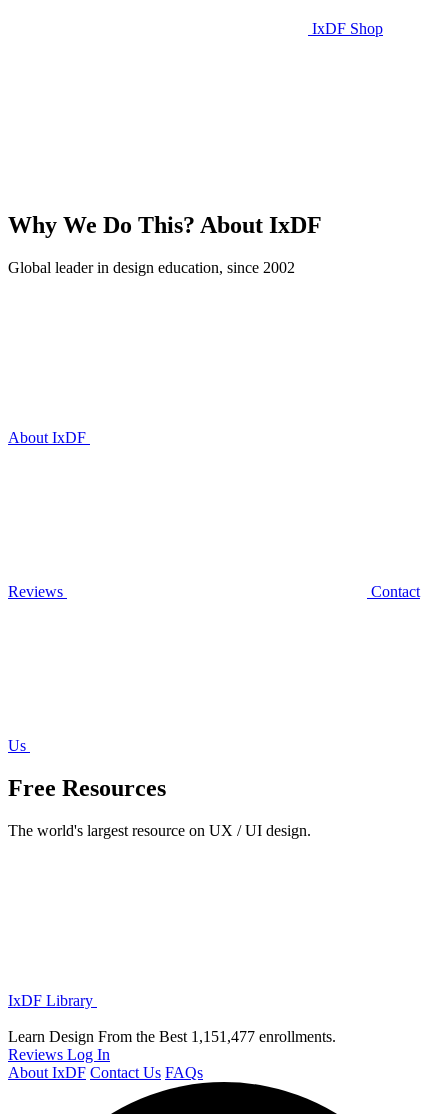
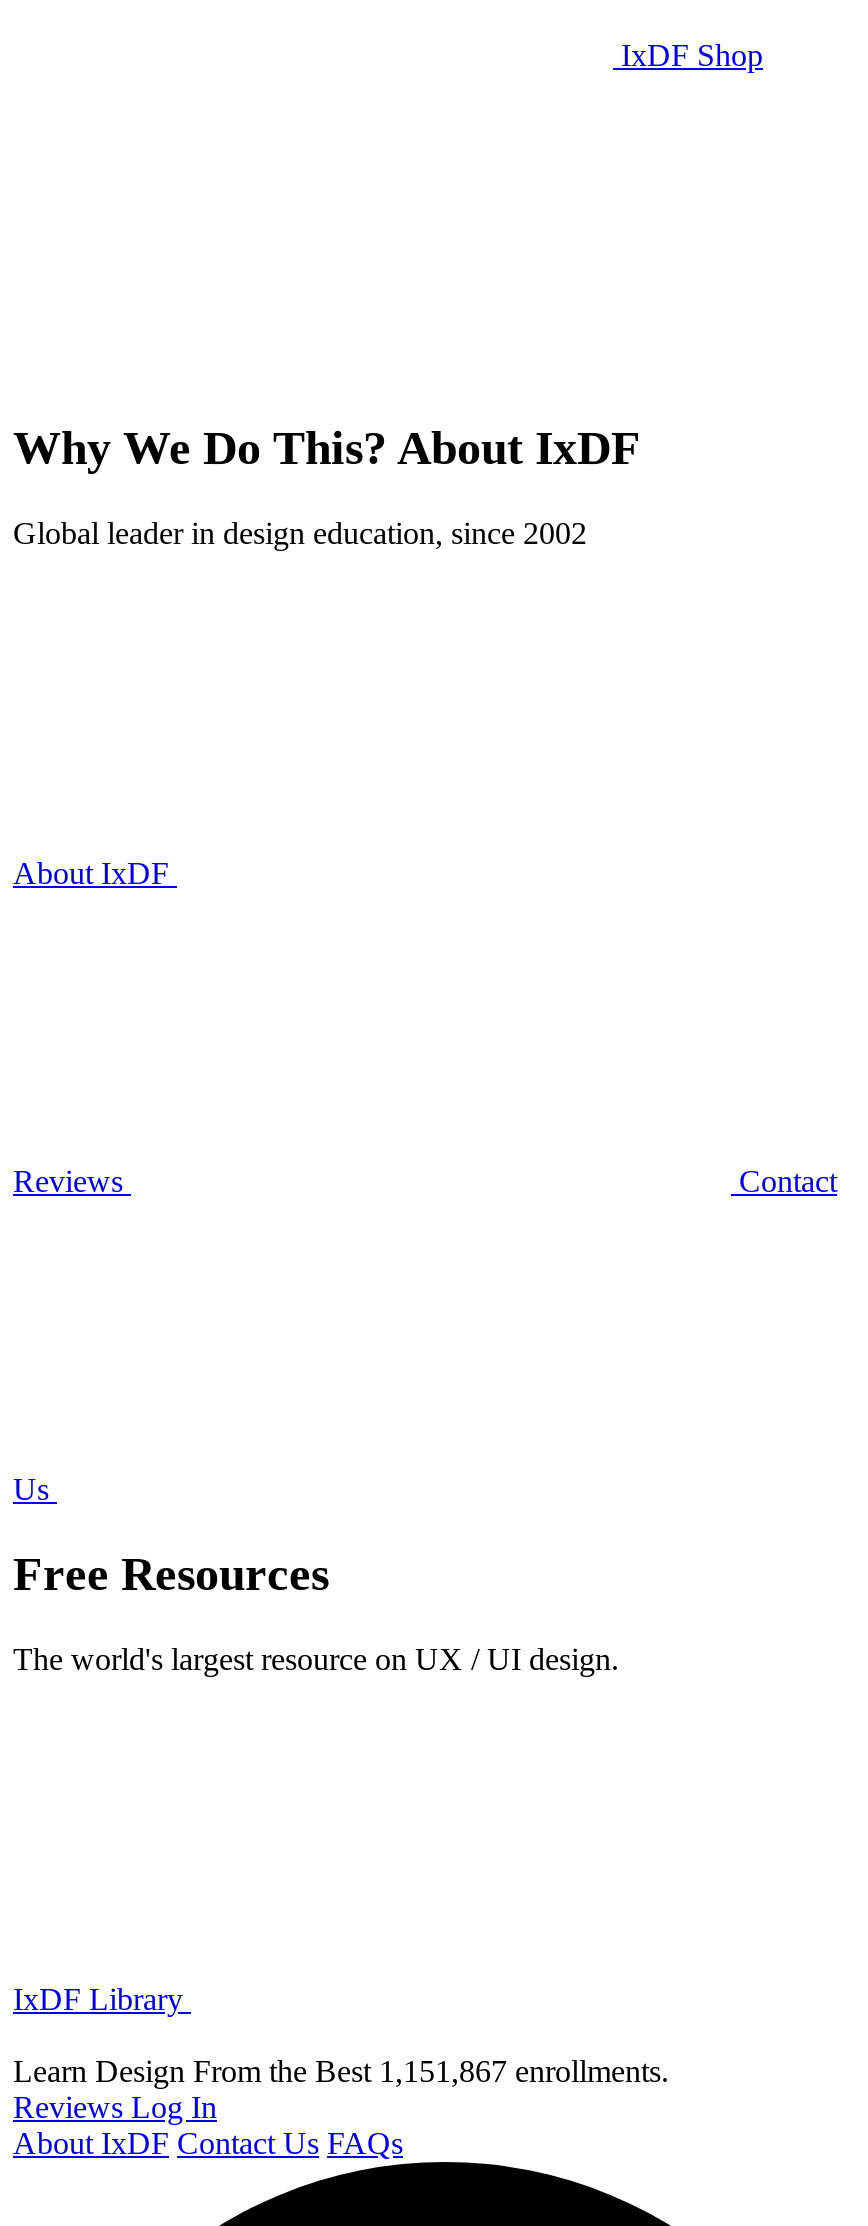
[8,1028,336,1045] Learn Design From the Best 1,151,477 enrollments. -> [13,2053,669,2087] Learn Design From the Best 1,151,867 enrollments.

